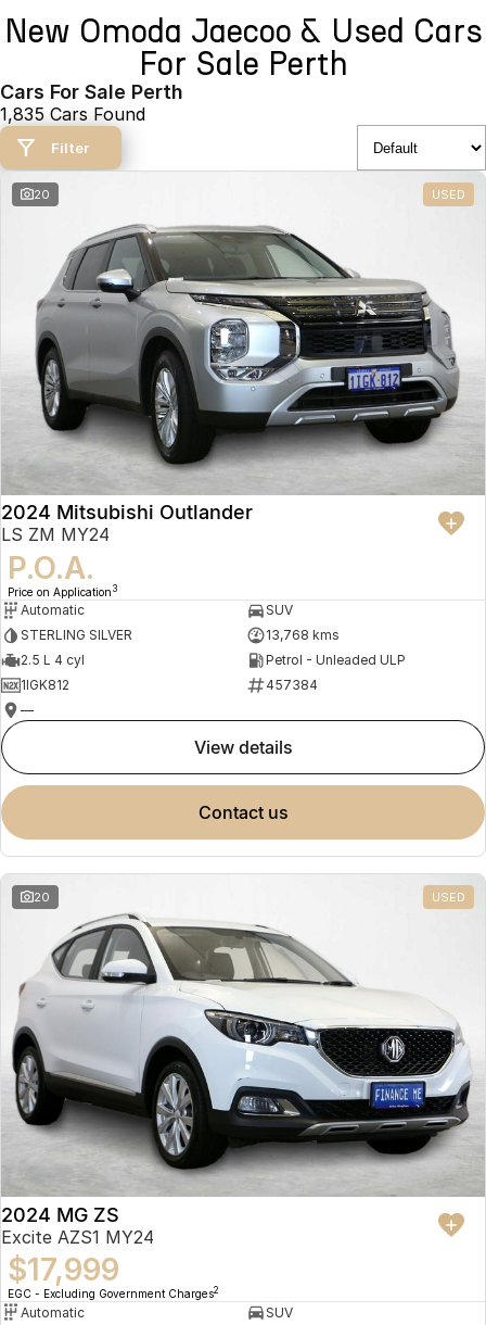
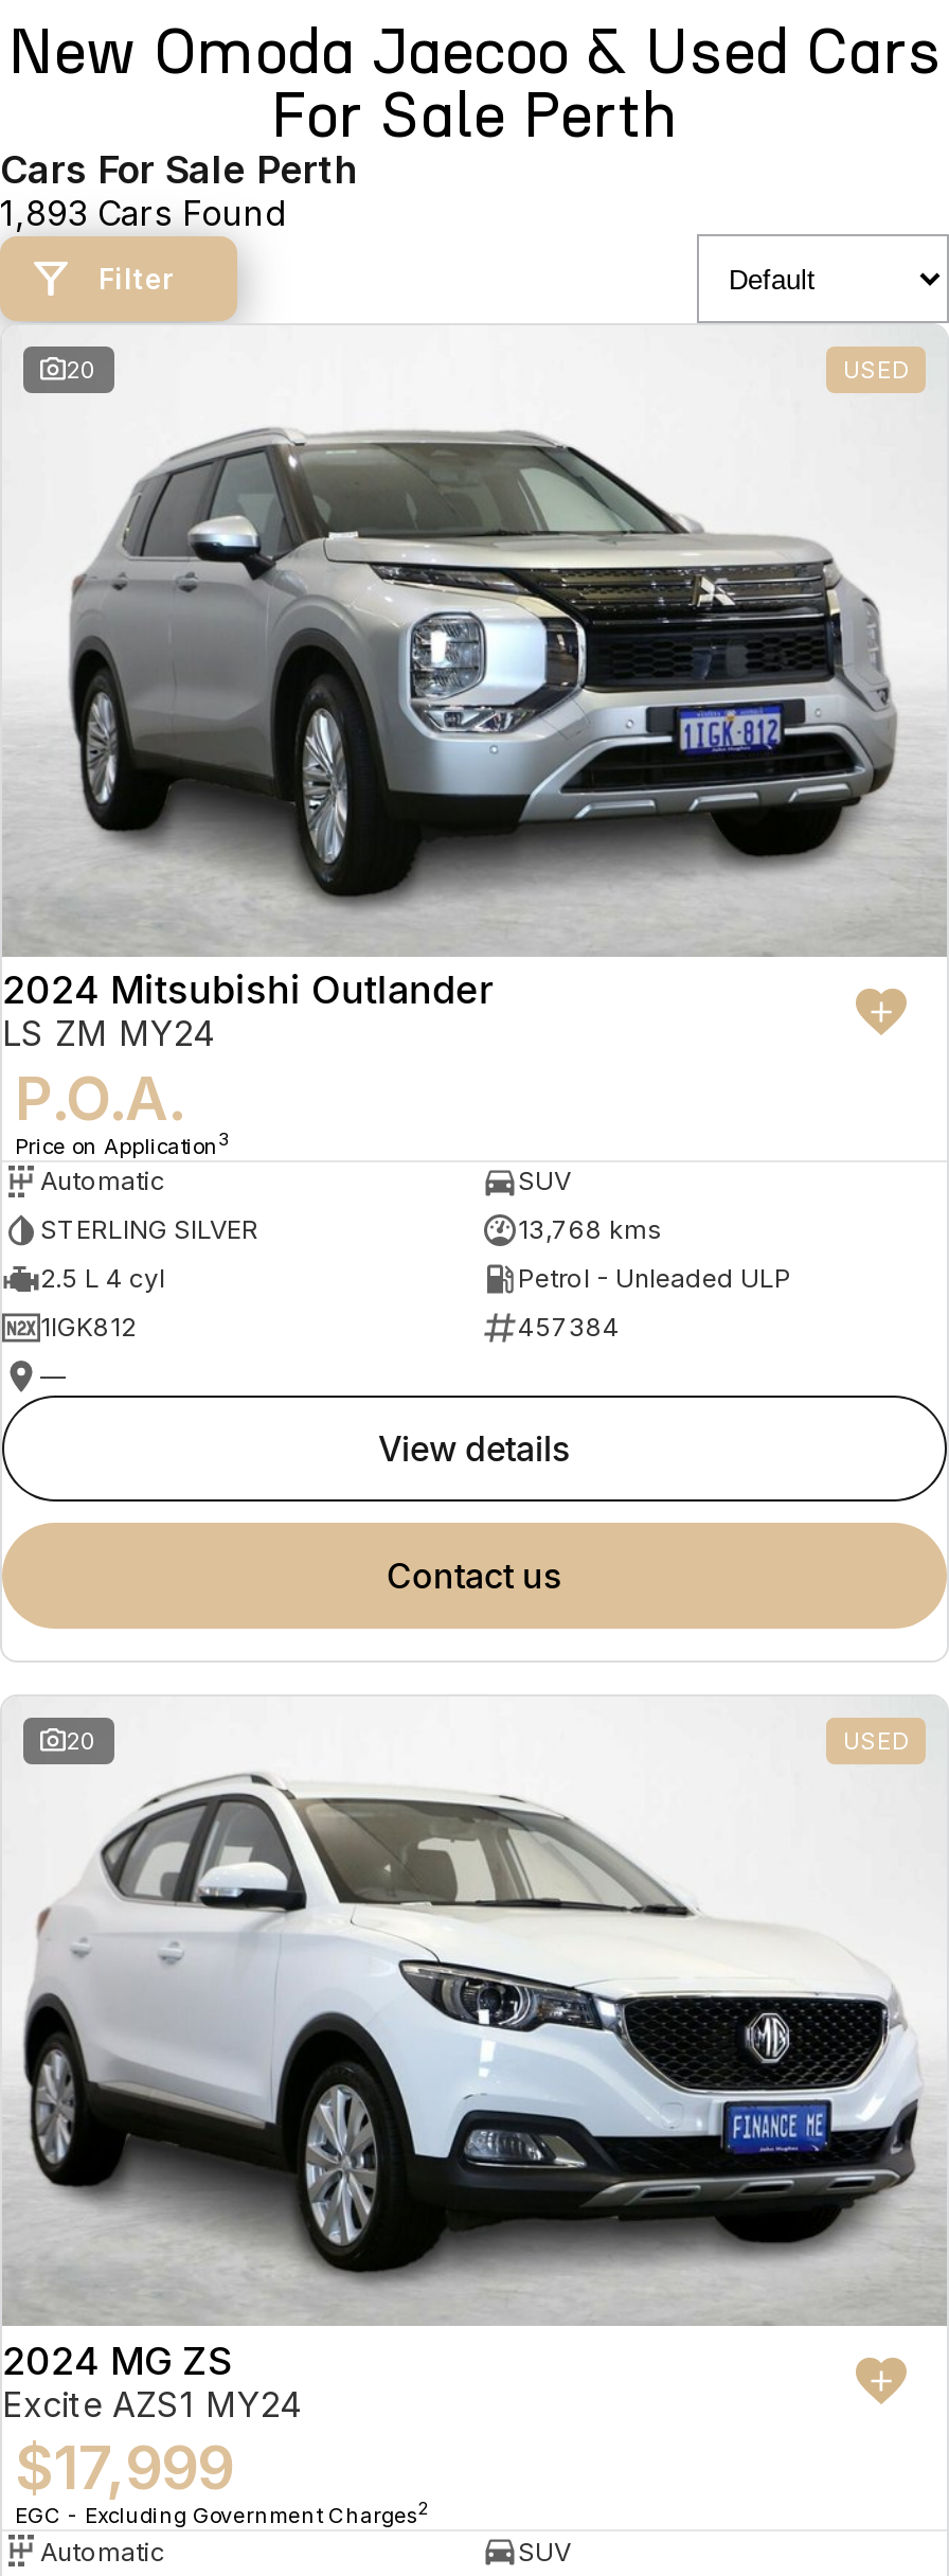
[0,103,145,125] 1,835 Cars Found -> [0,192,284,234] 1,893 Cars Found

